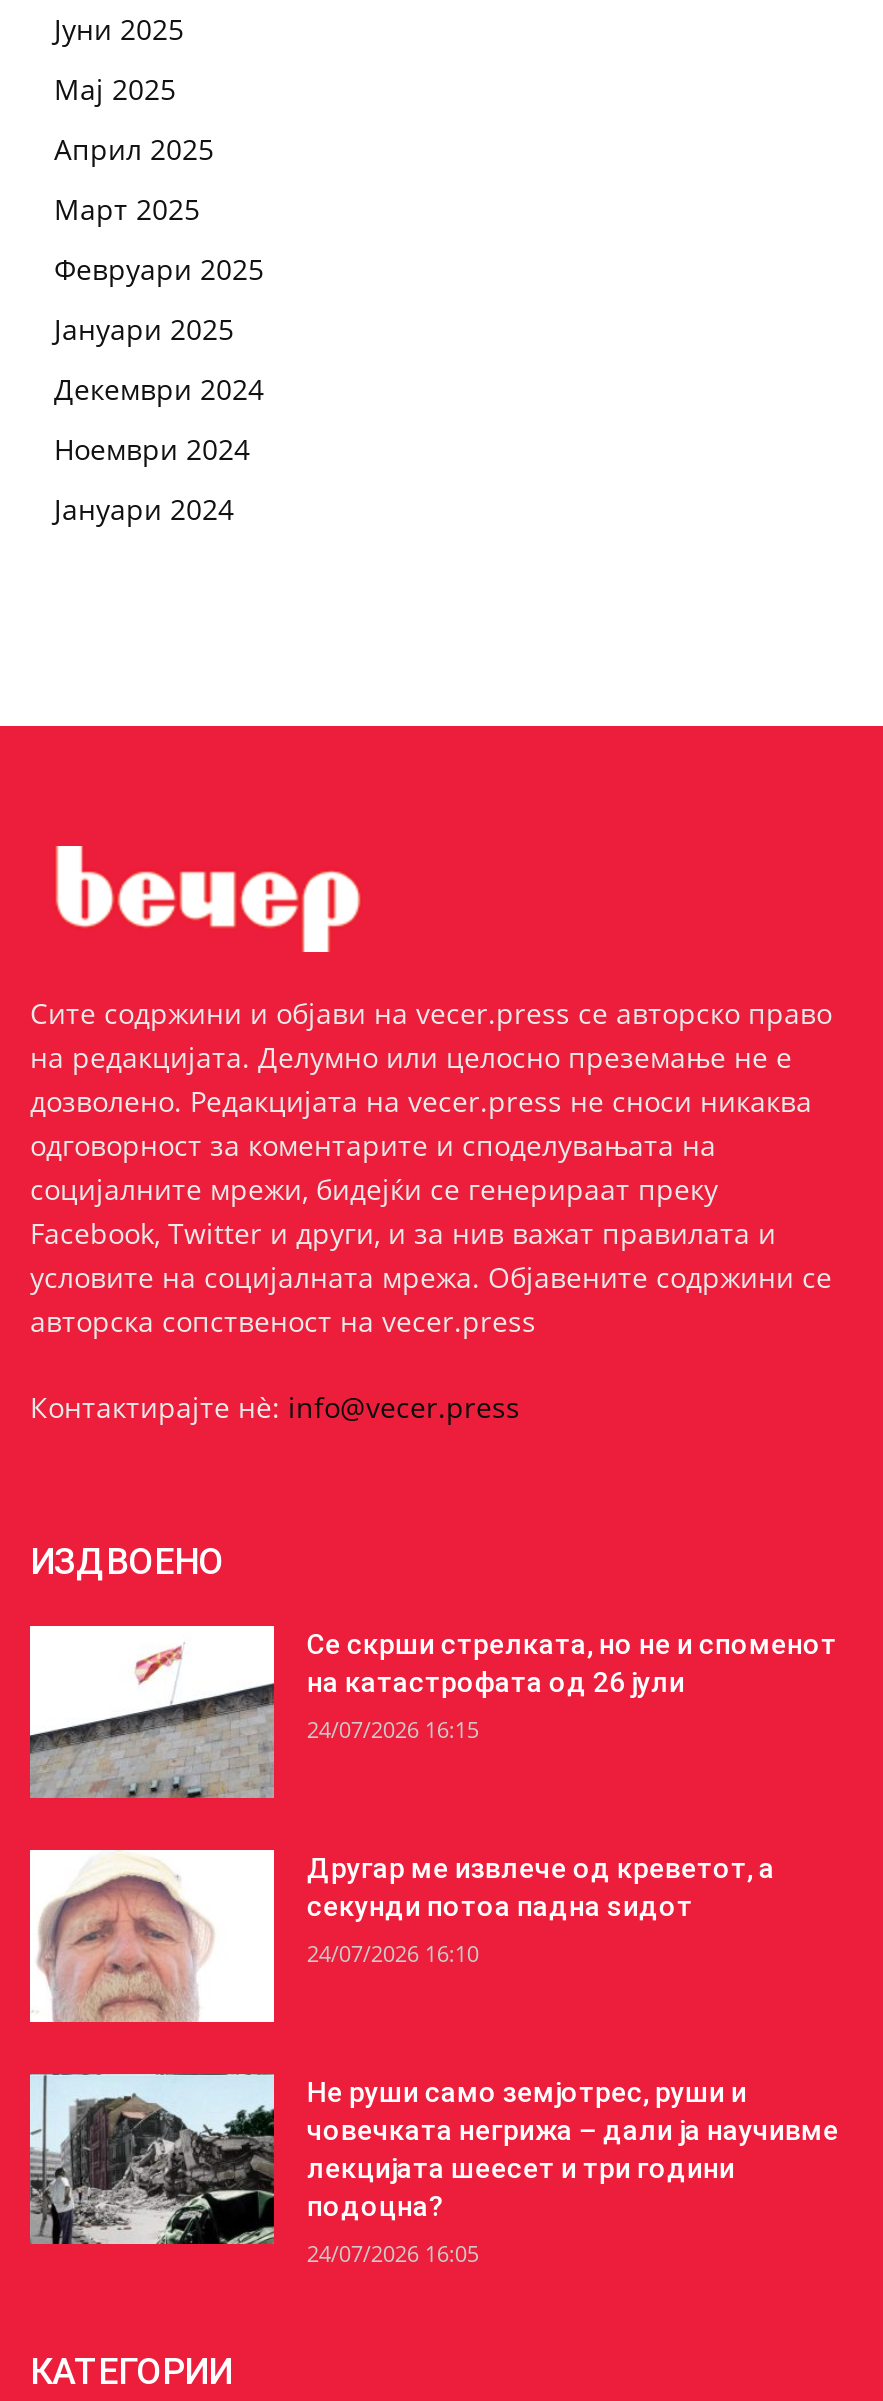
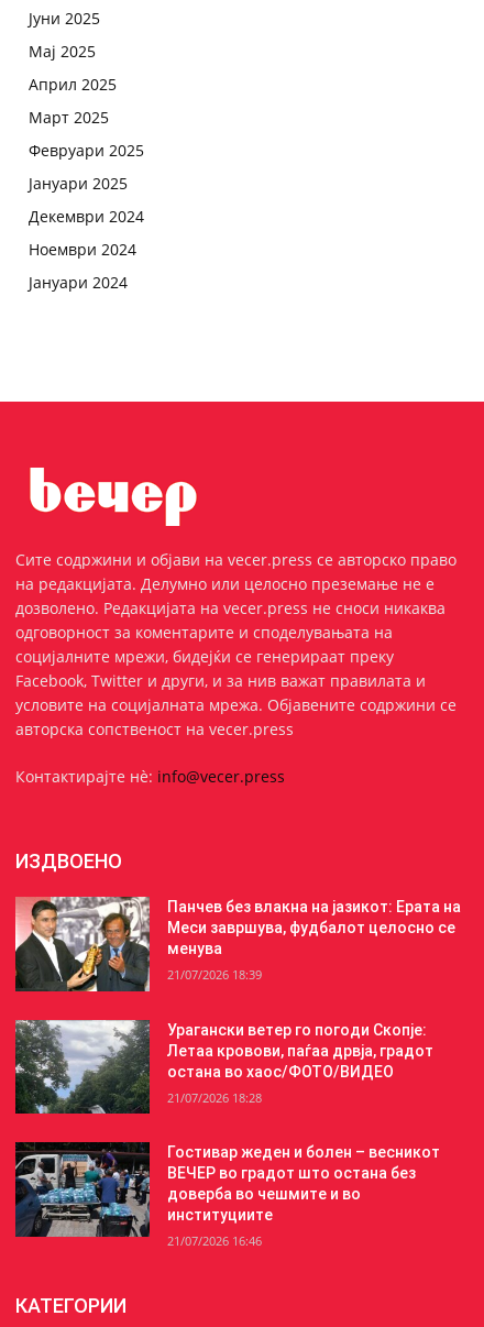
[28,1623,837,1799] [image] | Се скрши стрелката, но не и споменот | на катастрофата од 26 јули -> [14,896,461,992] [image] | Панчев без влакна на јазикот: Ерата на | Меси завршува, фудбалот целосно се | менува
[307,1715,479,1745] 24/07/2026 16:15 -> [168,966,262,982] 21/07/2026 18:39
[28,1847,775,2025] [image] | Другар ме извлече од креветот, а | секунди потоа падна ѕидот -> [14,1019,434,1115] [image] | Урагански ветер го погоди Скопје: | Летаа кровови, паѓаа дрвја, градот | остана во хаос/ФОТО/ВИДЕО
[307,1938,479,1968] 24/07/2026 16:10 -> [168,1089,262,1105] 21/07/2026 18:28
[28,2071,839,2245] [image] | Не руши само земјотрес, руши и | човечката негрижа – дали ја научивме | лекцијата шеесет и три години | подоцна? -> [14,1141,440,1238] [image] | Гостивар жеден и болен – весникот | ВЕЧЕР во градот што остана без | доверба во чешмите и во | институциите
[307,2237,479,2267] 24/07/2026 16:05 -> [168,1233,262,1249] 21/07/2026 16:46

